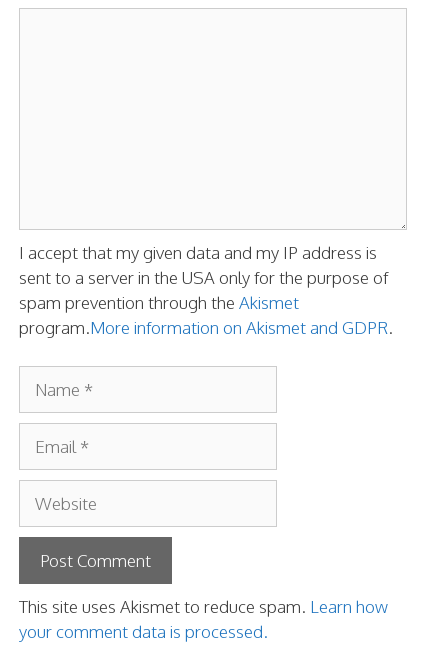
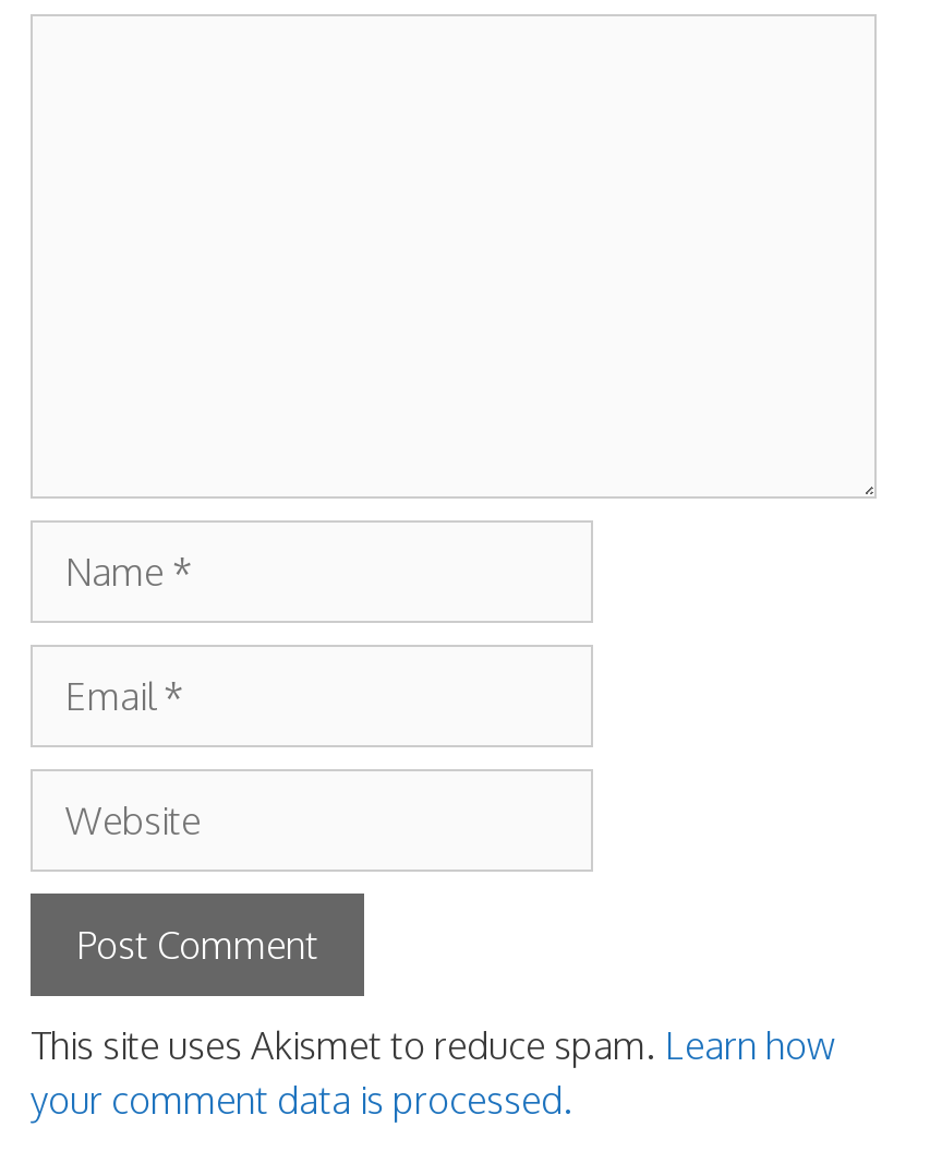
[19,242,393,338] I accept that my given data and my IP address is | sent to a server in the USA only for the purpose of | spam prevention through the Akismet | program.More information on Akismet and GDPR. -> none

